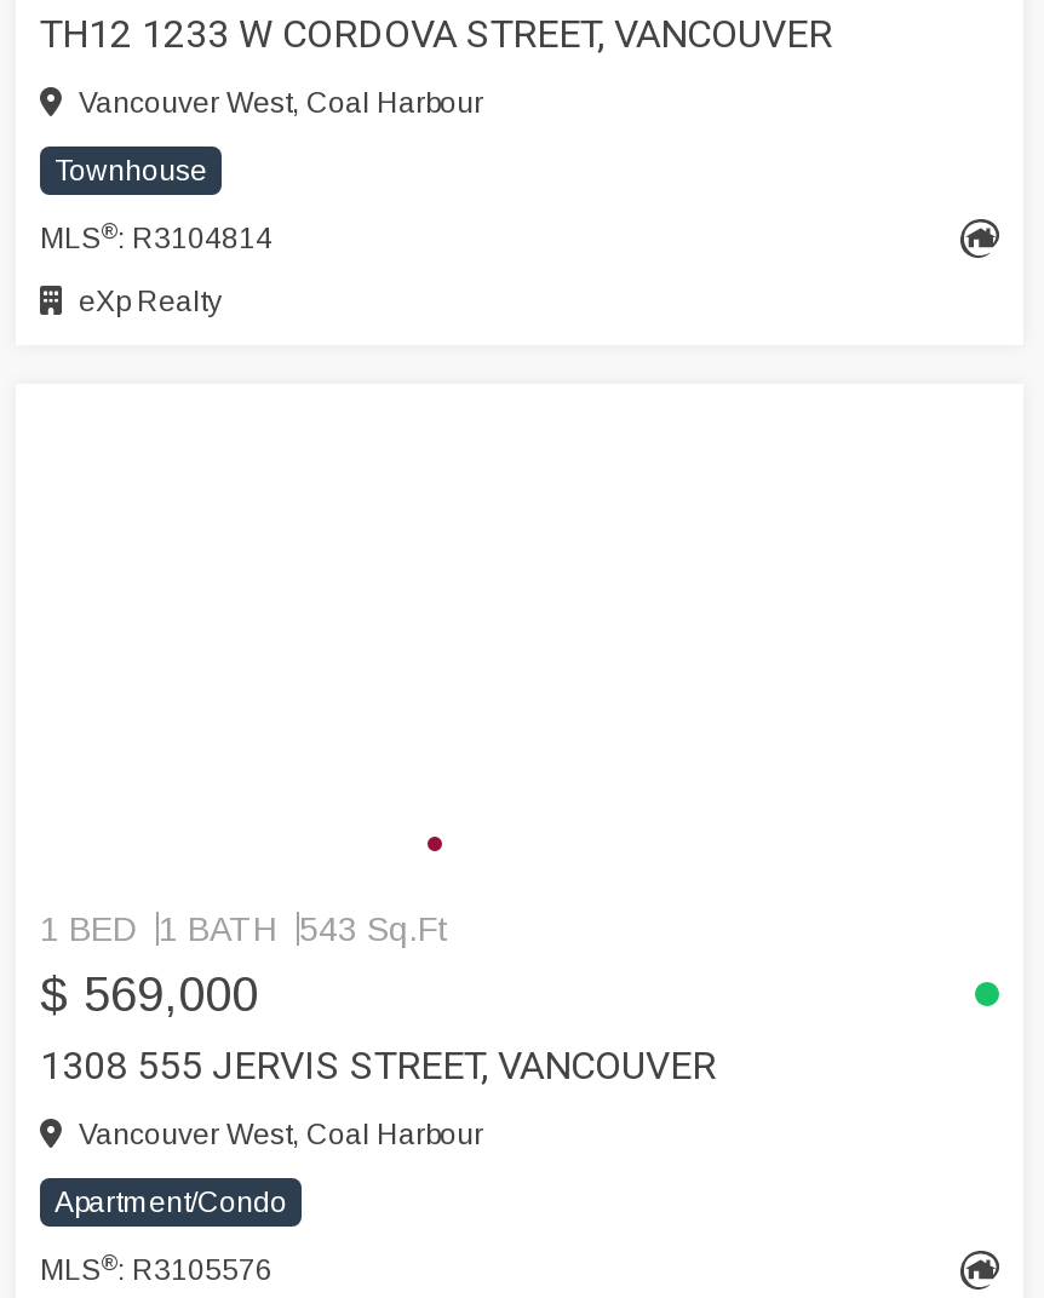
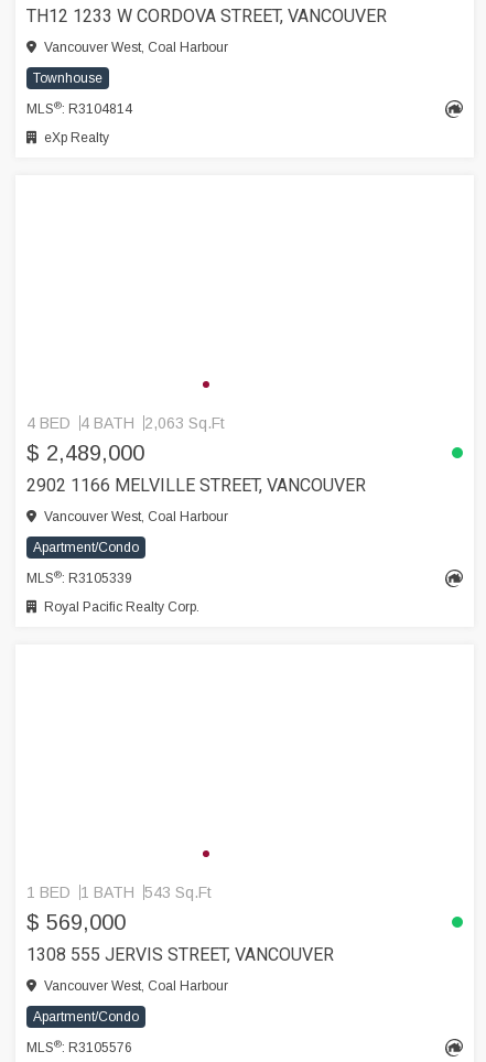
none -> [26,414,366,615] 4 BED 4 BATH 2,063 Sq.Ft | $ 2,489,000 | 2902 1166 MELVILLE STREET, VANCOUVER | Vancouver West, Coal Harbour | Apartment/Condo | MLS®: R3105339 | Royal Pacific Realty Corp.

